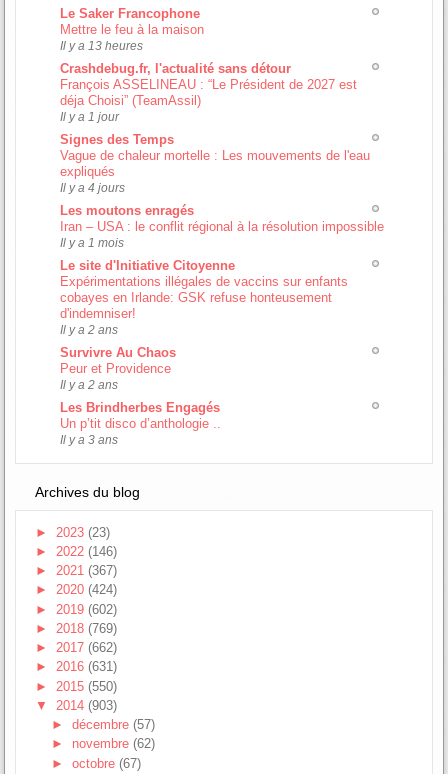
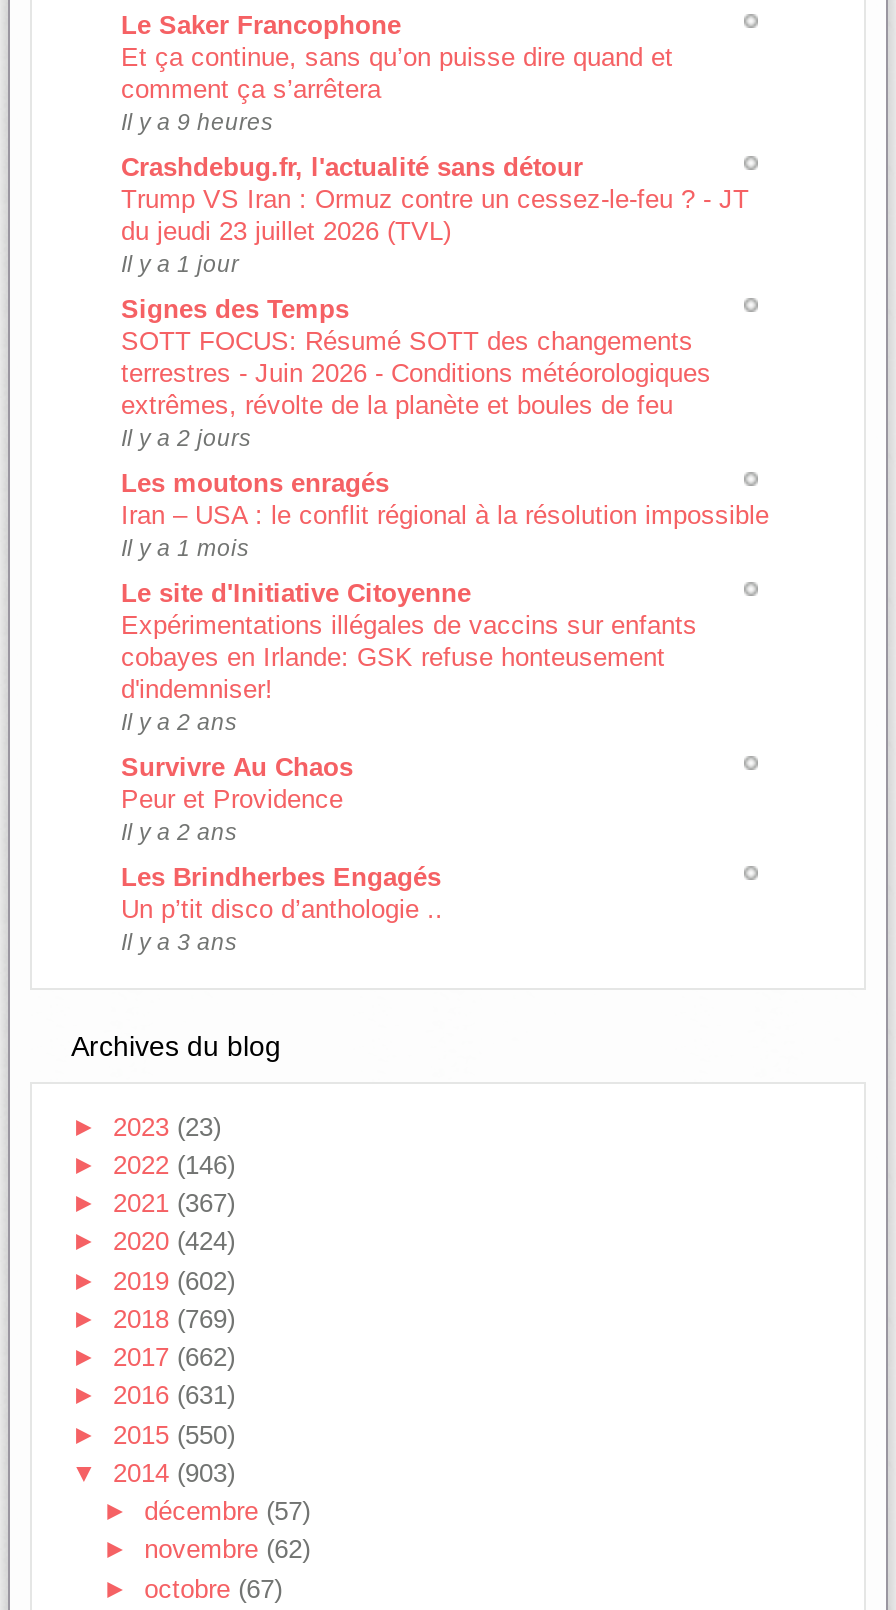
[60,22,204,52] Mettre le feu à la maison | Il y a 13 heures -> [121,43,673,135] Et ça continue, sans qu’on puisse dire quand et | comment ça s’arrêtera | Il y a 9 heures
[60,77,357,108] François ASSELINEAU : “Le Président de 2027 est | déja Choisi” (TeamAssil) -> [121,185,749,247] Trump VS Iran : Ormuz contre un cessez-le-feu ? - JT | du jeudi 23 juillet 2026 (TVL)
[60,148,370,194] Vague de chaleur mortelle : Les mouvements de l'eau | expliqués | Il y a 4 jours -> [121,327,711,451] SOTT FOCUS: Résumé SOTT des changements | terrestres - Juin 2026 - Conditions météorologiques | extrêmes, révolte de la planète et boules de feu | Il y a 2 jours

